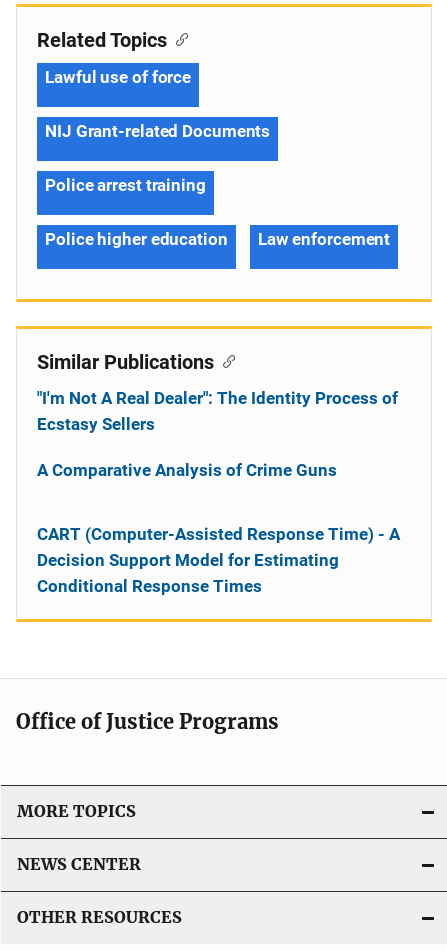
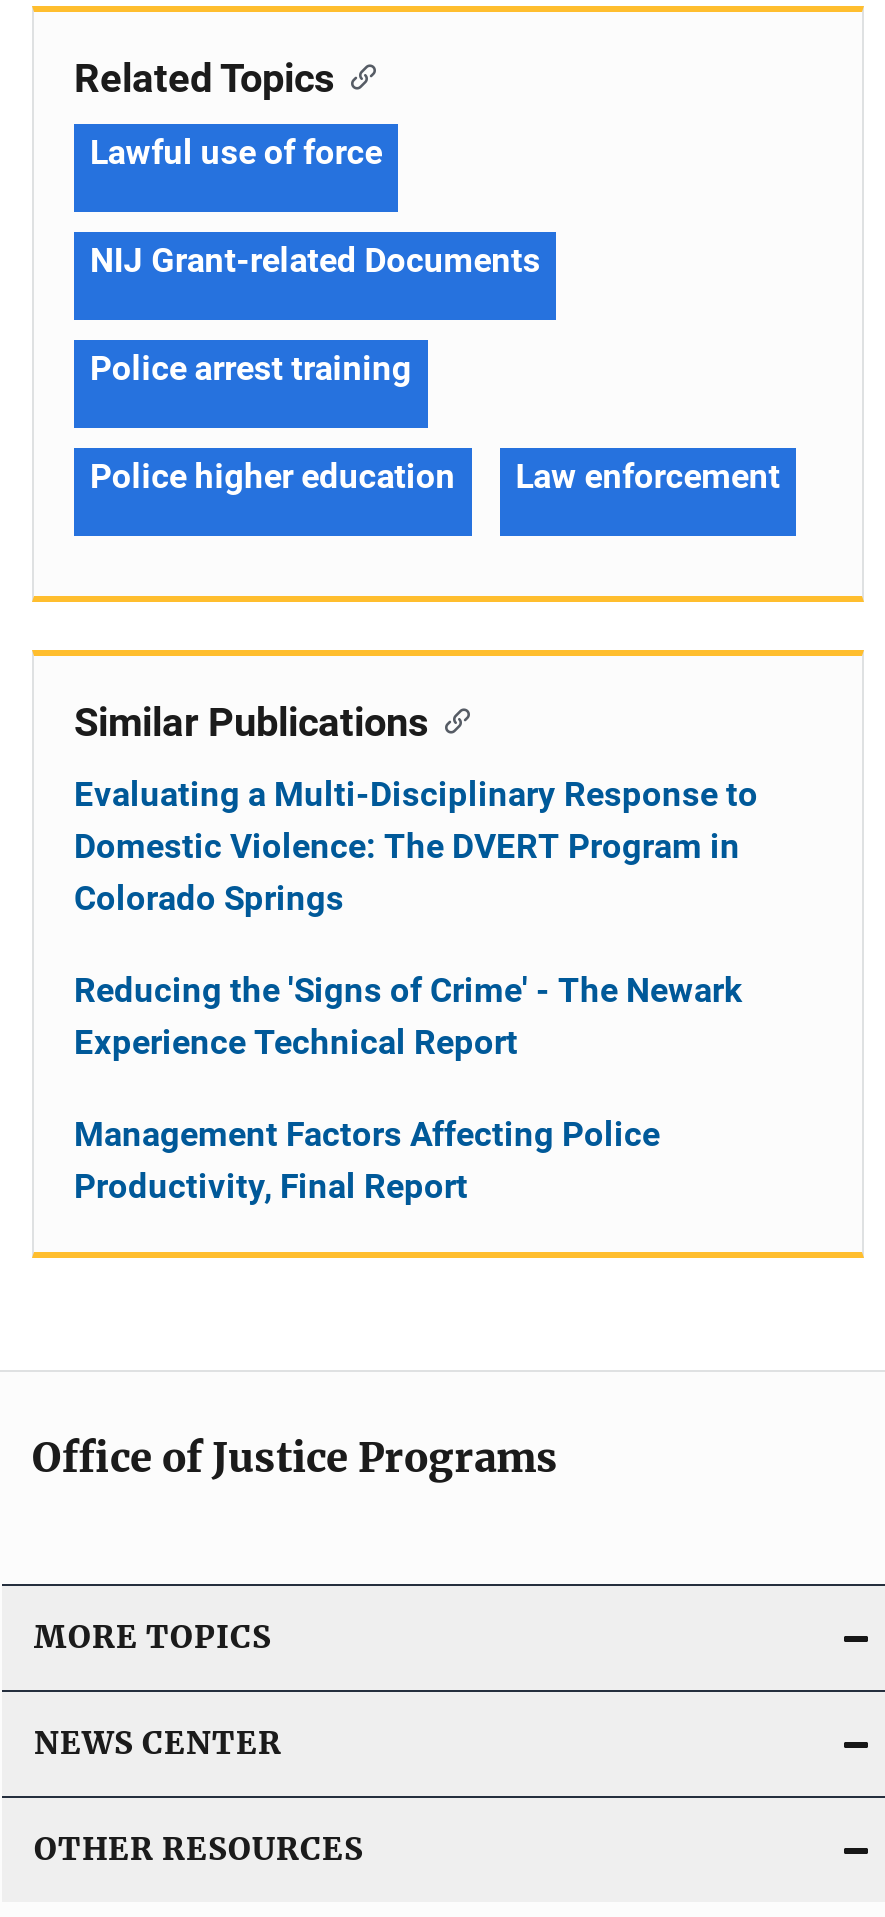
[37,388,398,434] "I'm Not A Real Dealer": The Identity Process of | Ecstasy Sellers -> [74,774,758,918] Evaluating a Multi-Disciplinary Response to | Domestic Violence: The DVERT Program in | Colorado Springs
[37,460,337,480] A Comparative Analysis of Crime Guns -> [74,970,742,1062] Reducing the 'Signs of Crime' - The Newark | Experience Technical Report
[37,524,400,596] CART (Computer-Assisted Response Time) - A | Decision Support Model for Estimating | Conditional Response Times -> [74,1114,660,1206] Management Factors Affecting Police | Productivity, Final Report

